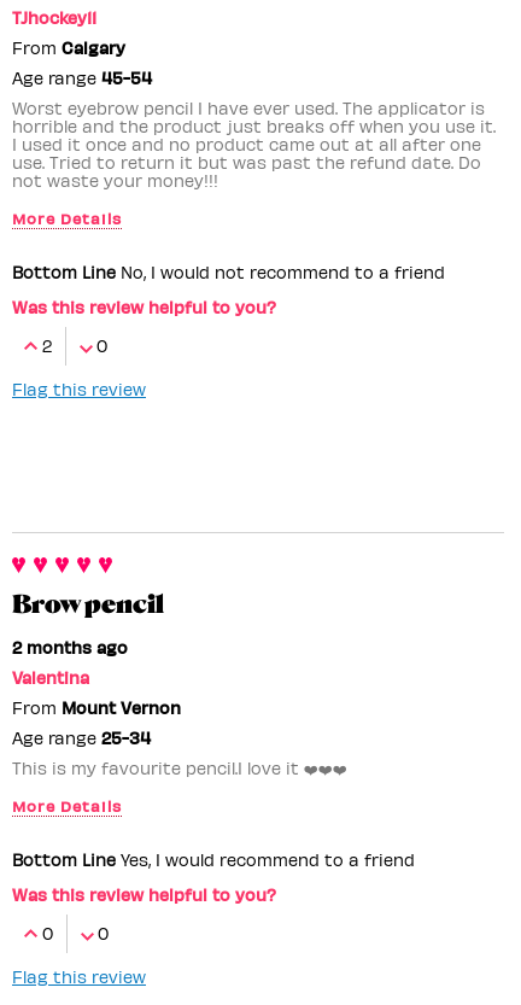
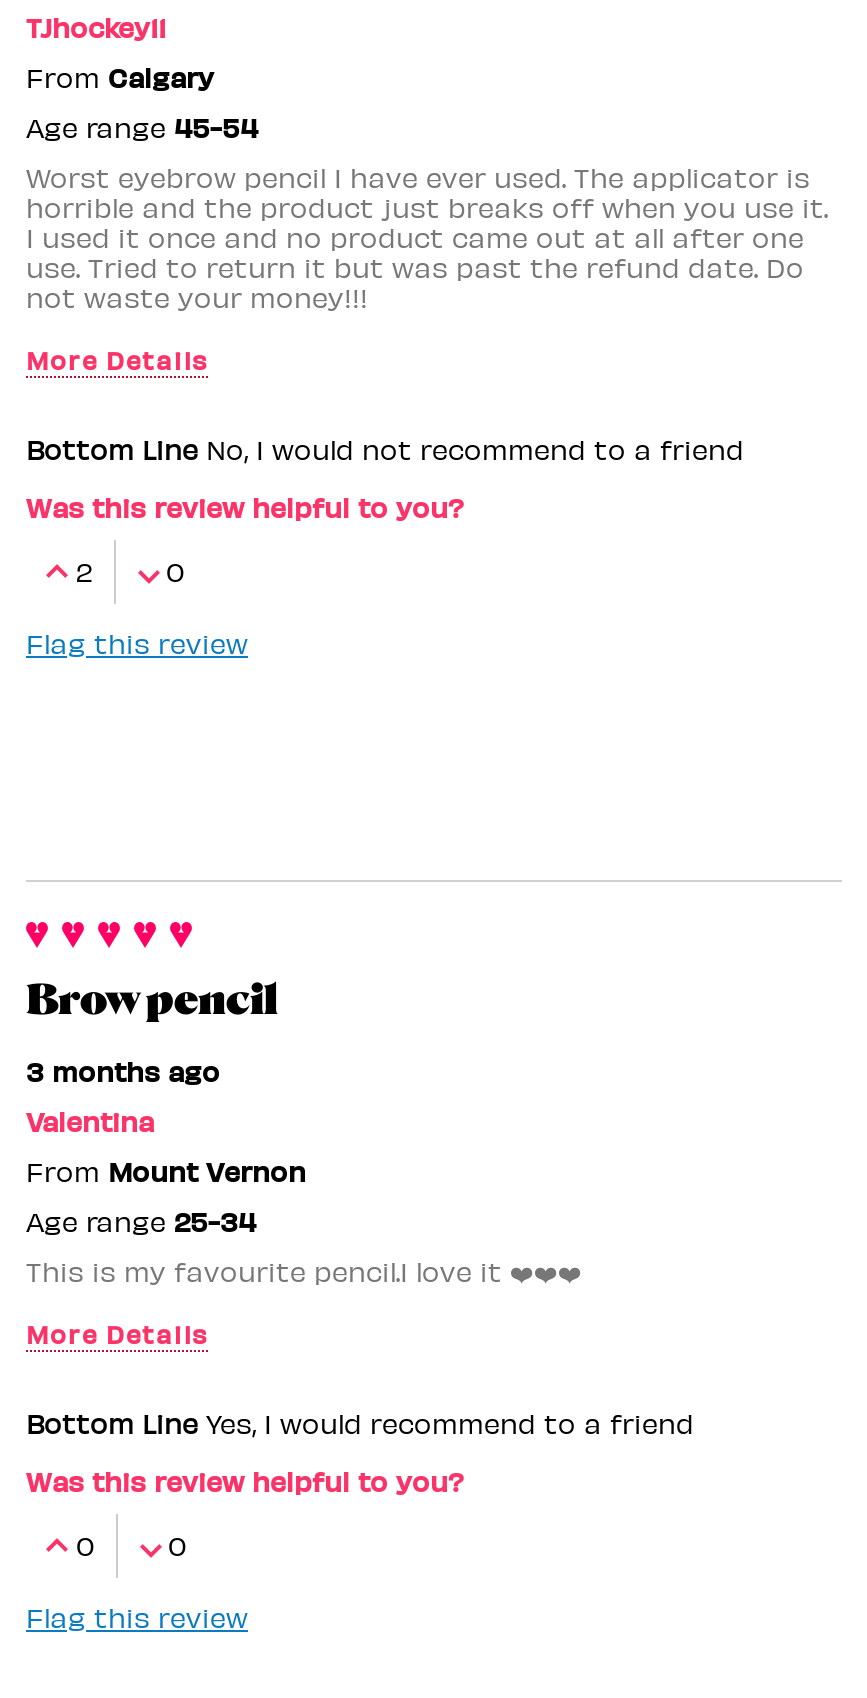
[12,637,128,657] 2 months ago -> [26,1054,220,1088] 3 months ago

